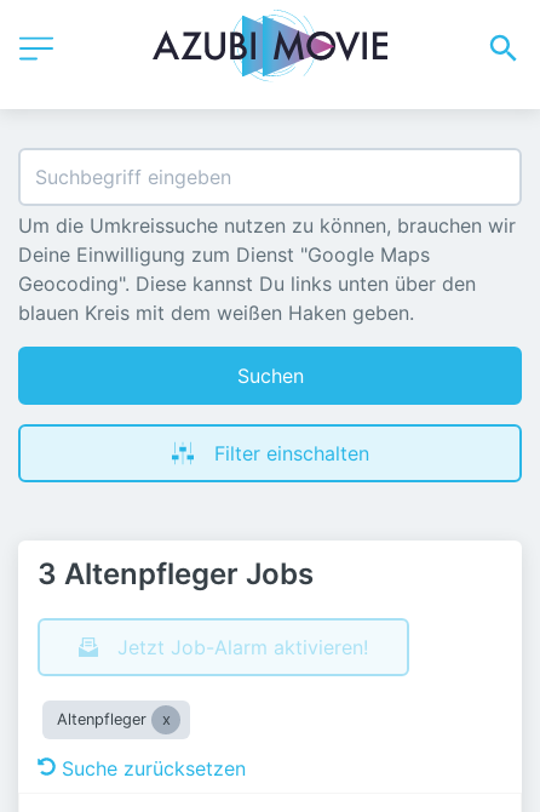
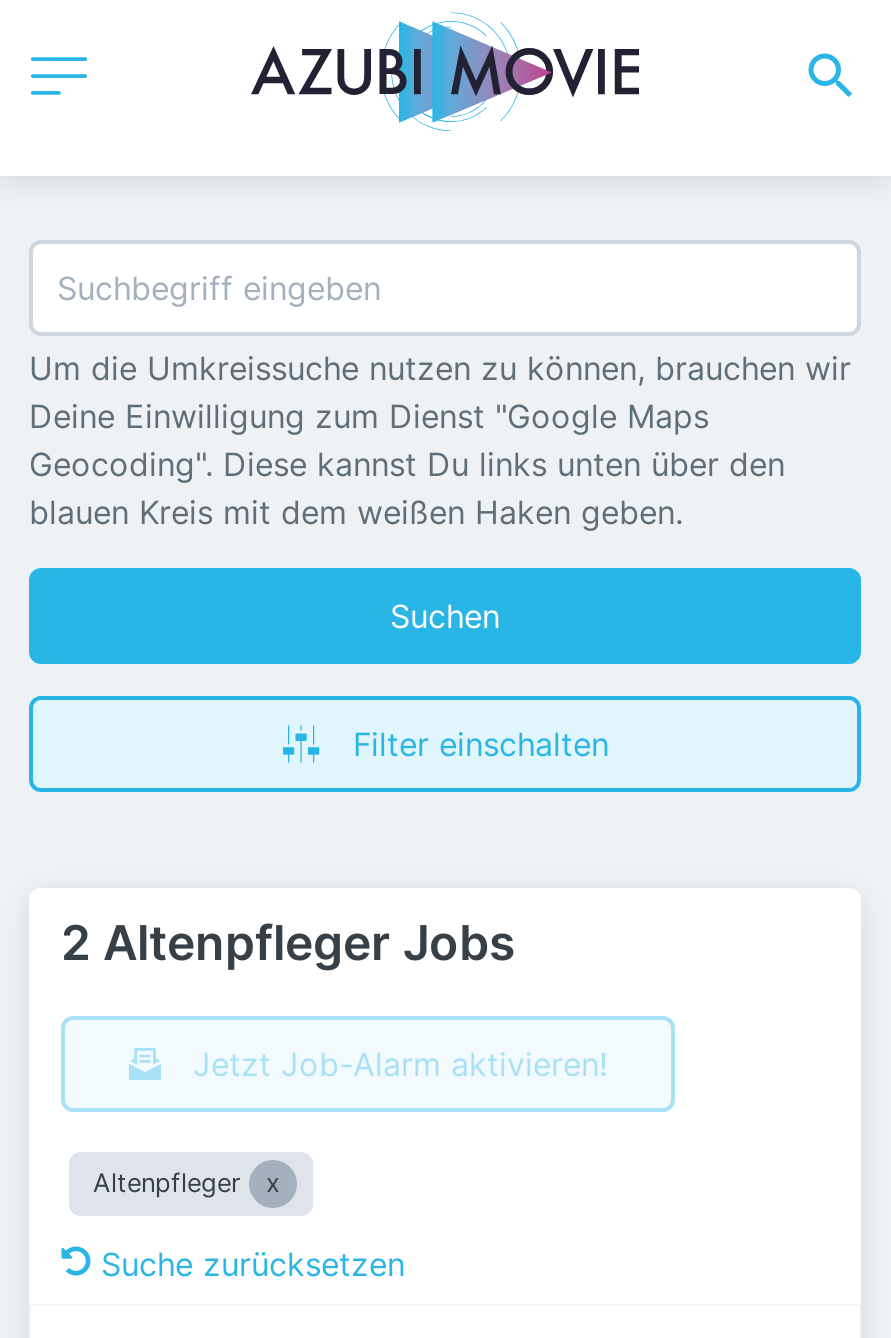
[38,556,314,591] 3 Altenpfleger Jobs -> [61,914,515,972] 2 Altenpfleger Jobs

